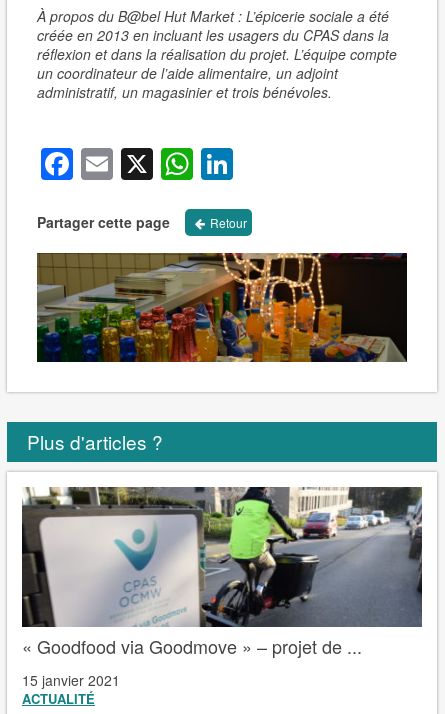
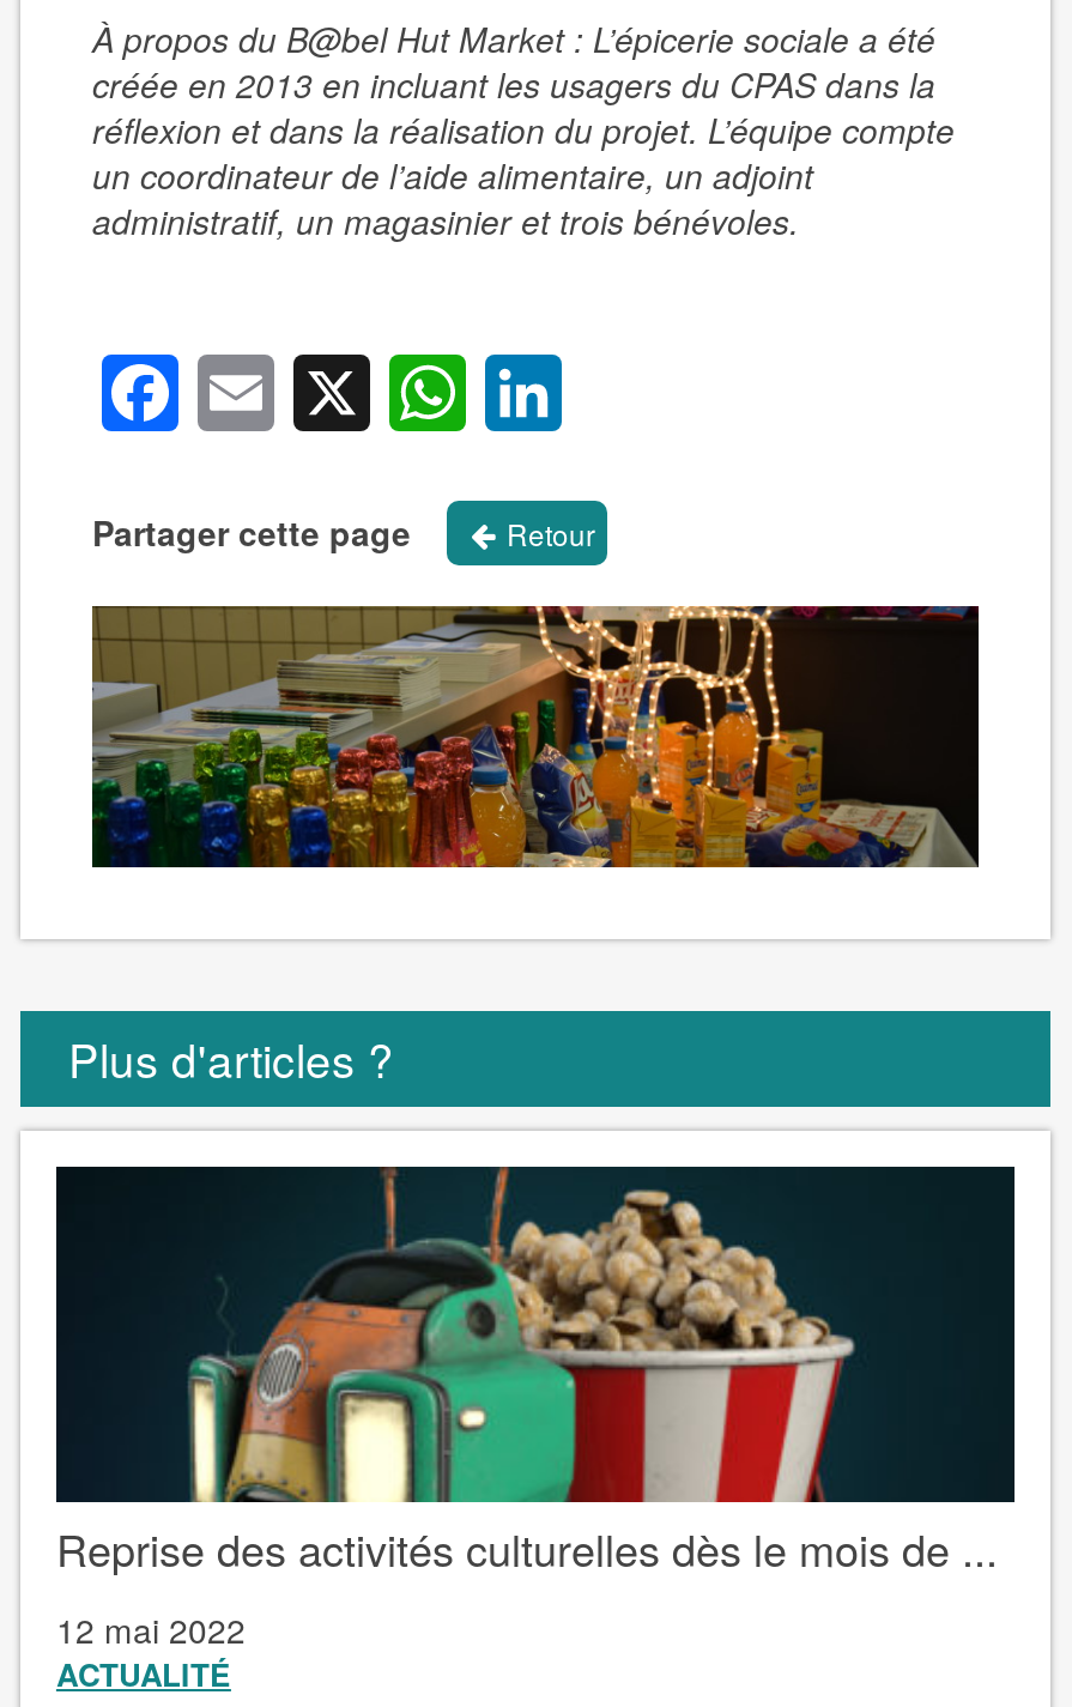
[21,486,423,690] [image] | « Goodfood via Goodmove » – projet de ... | 15 janvier 2021 -> [54,1164,1017,1653] [image] | Reprise des activités culturelles dès le mois de ... | 12 mai 2022

